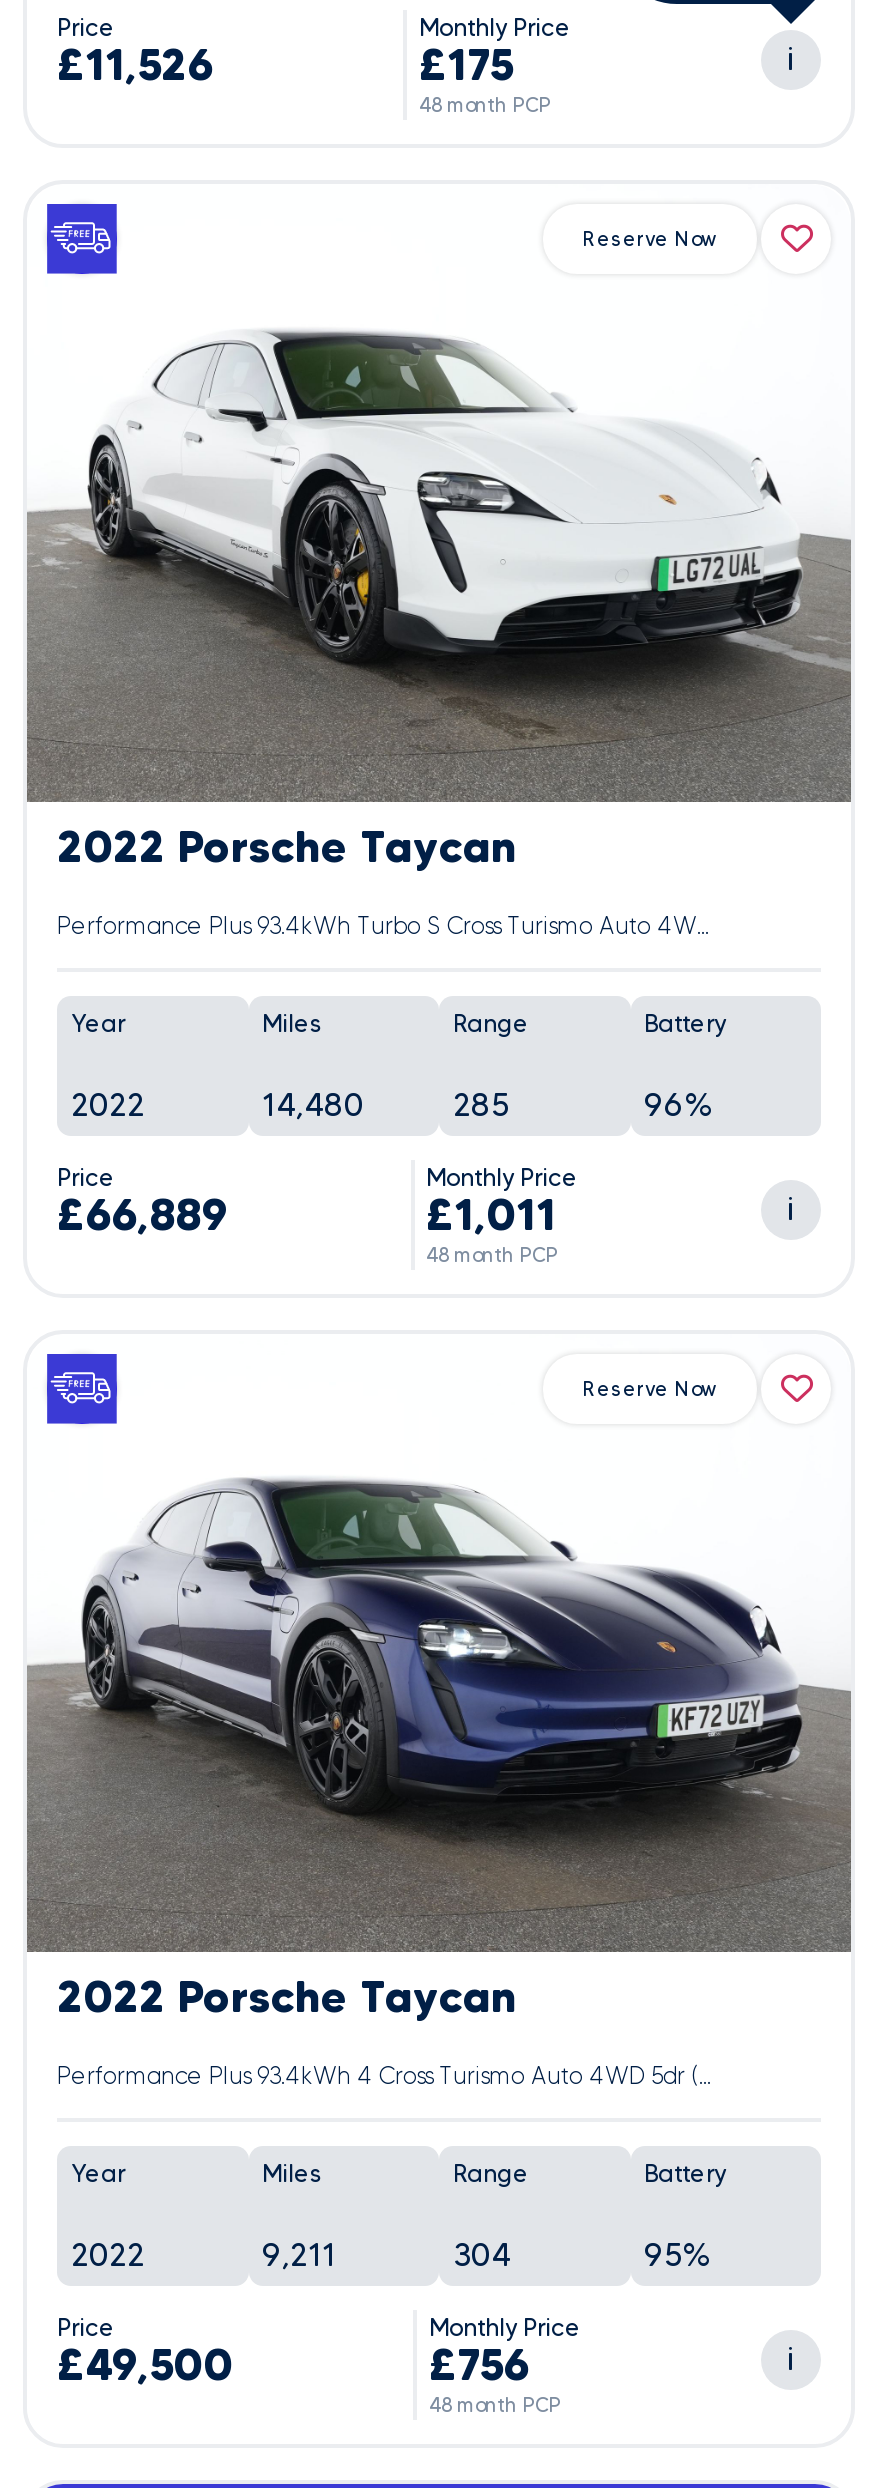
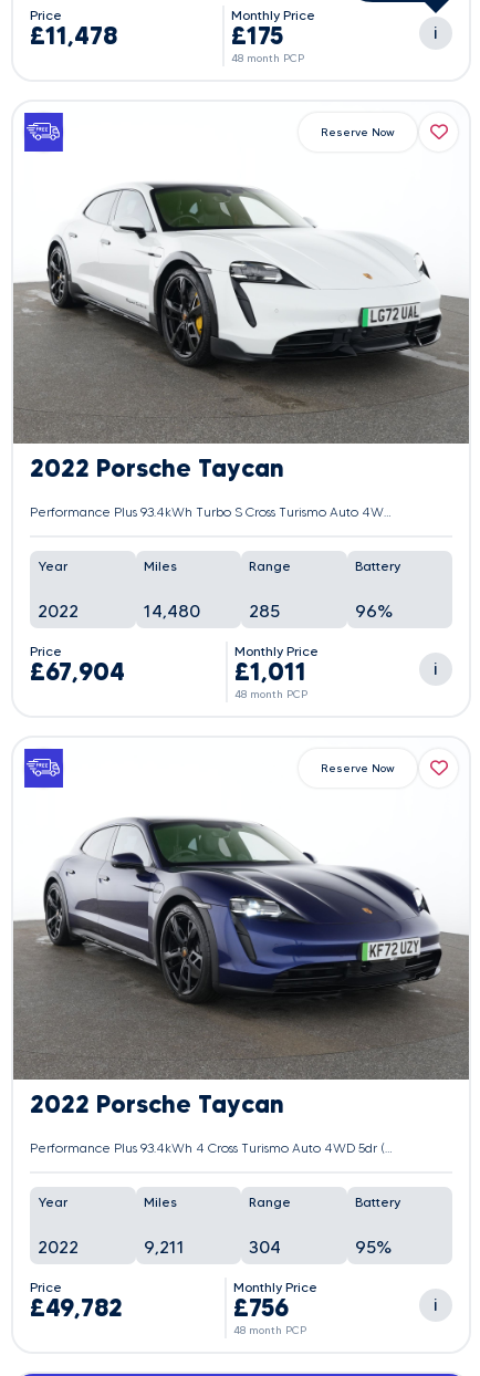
[57,39,213,93] £11,526 -> [30,21,117,51] £11,478
[57,1188,227,1242] £66,889 -> [30,657,125,687] £67,904
[57,2337,233,2391] £49,500 -> [30,1293,123,1323] £49,782

